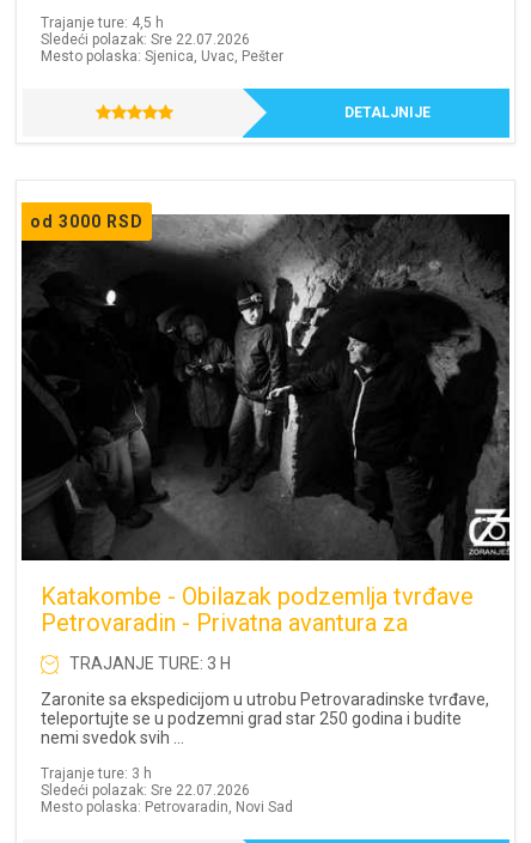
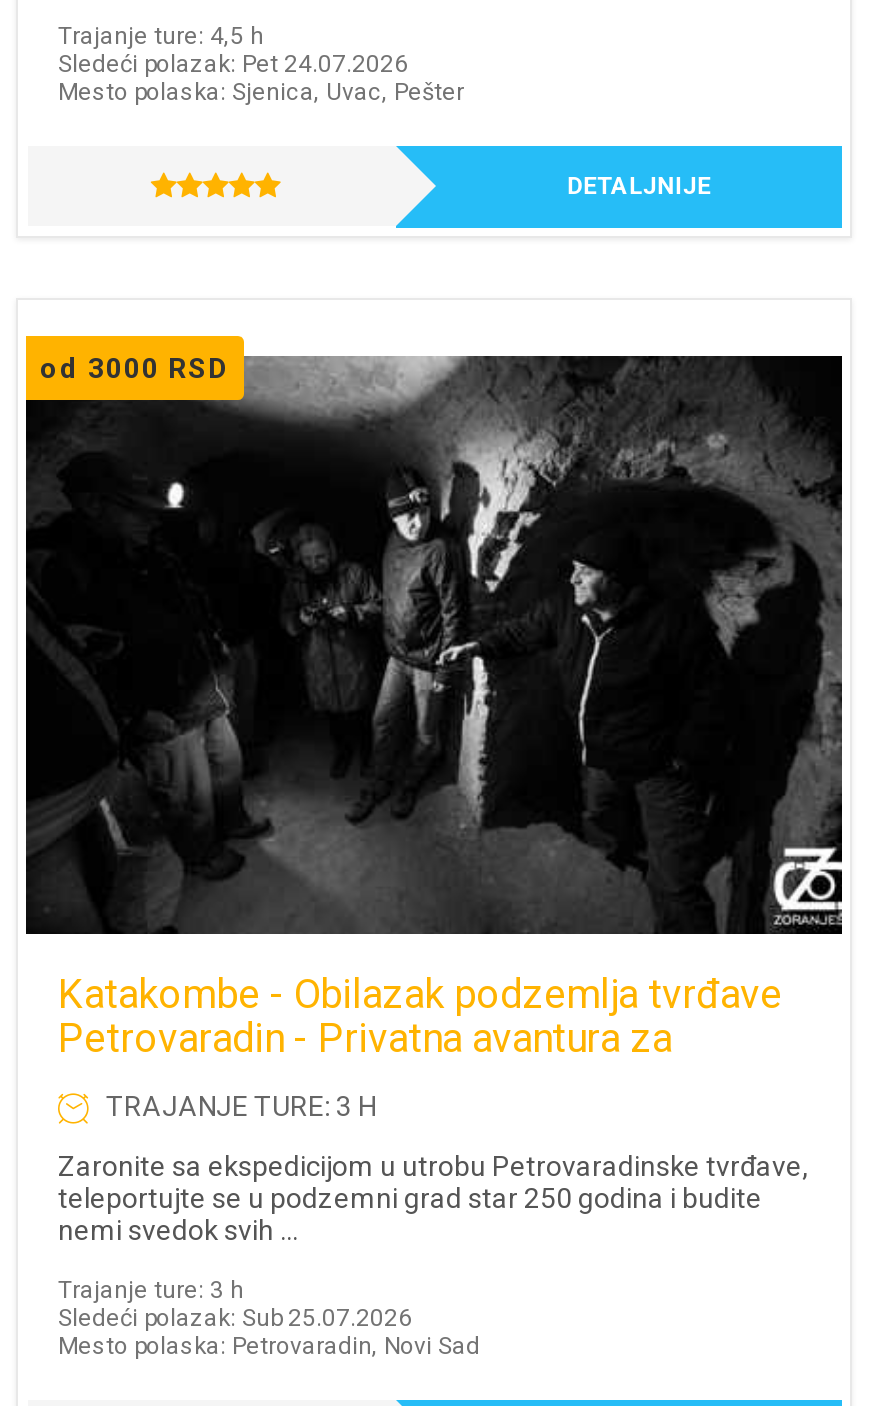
[41,31,250,48] Sledeći polazak: Sre 22.07.2026 -> [58,50,408,78] Sledeći polazak: Pet 24.07.2026
[41,782,250,799] Sledeći polazak: Sre 22.07.2026 -> [58,1304,412,1332] Sledeći polazak: Sub 25.07.2026

